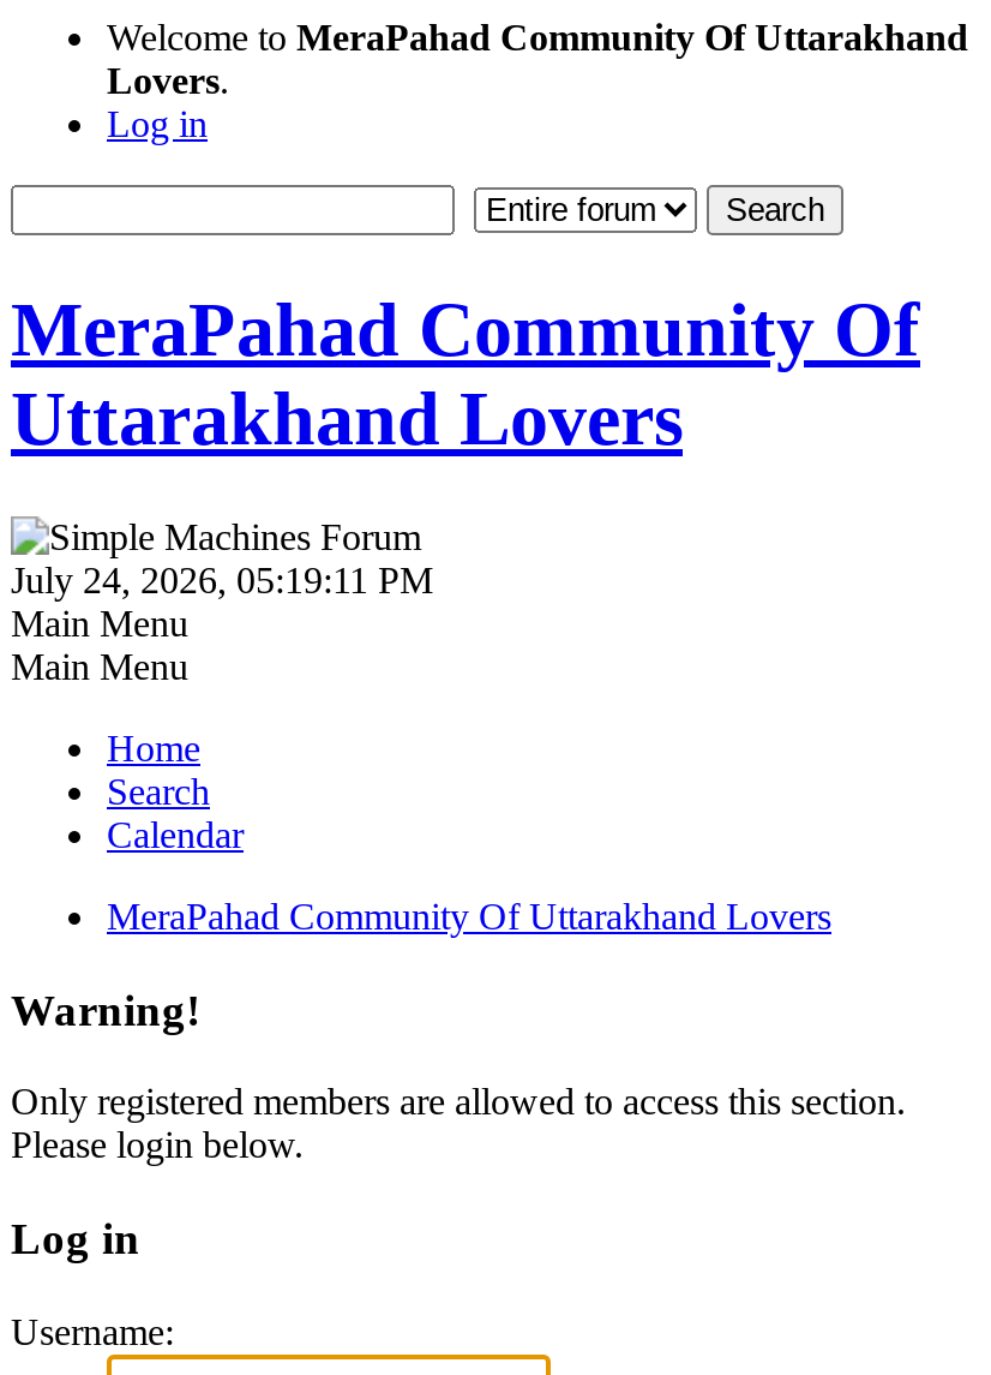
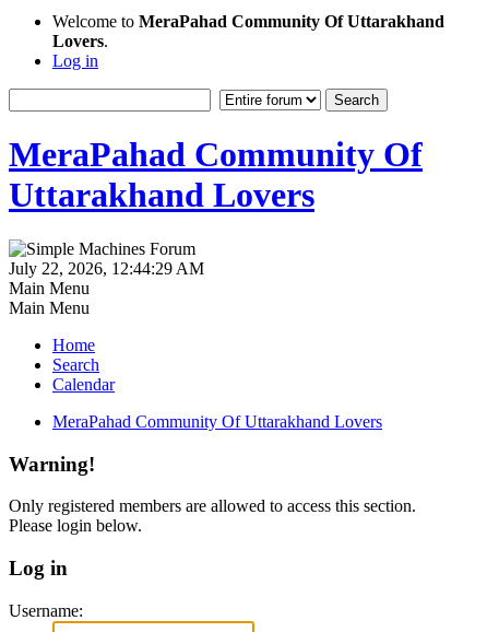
[11,559,433,600] July 24, 2026, 05:19:11 PM -> [9,259,204,278] July 22, 2026, 12:44:29 AM

